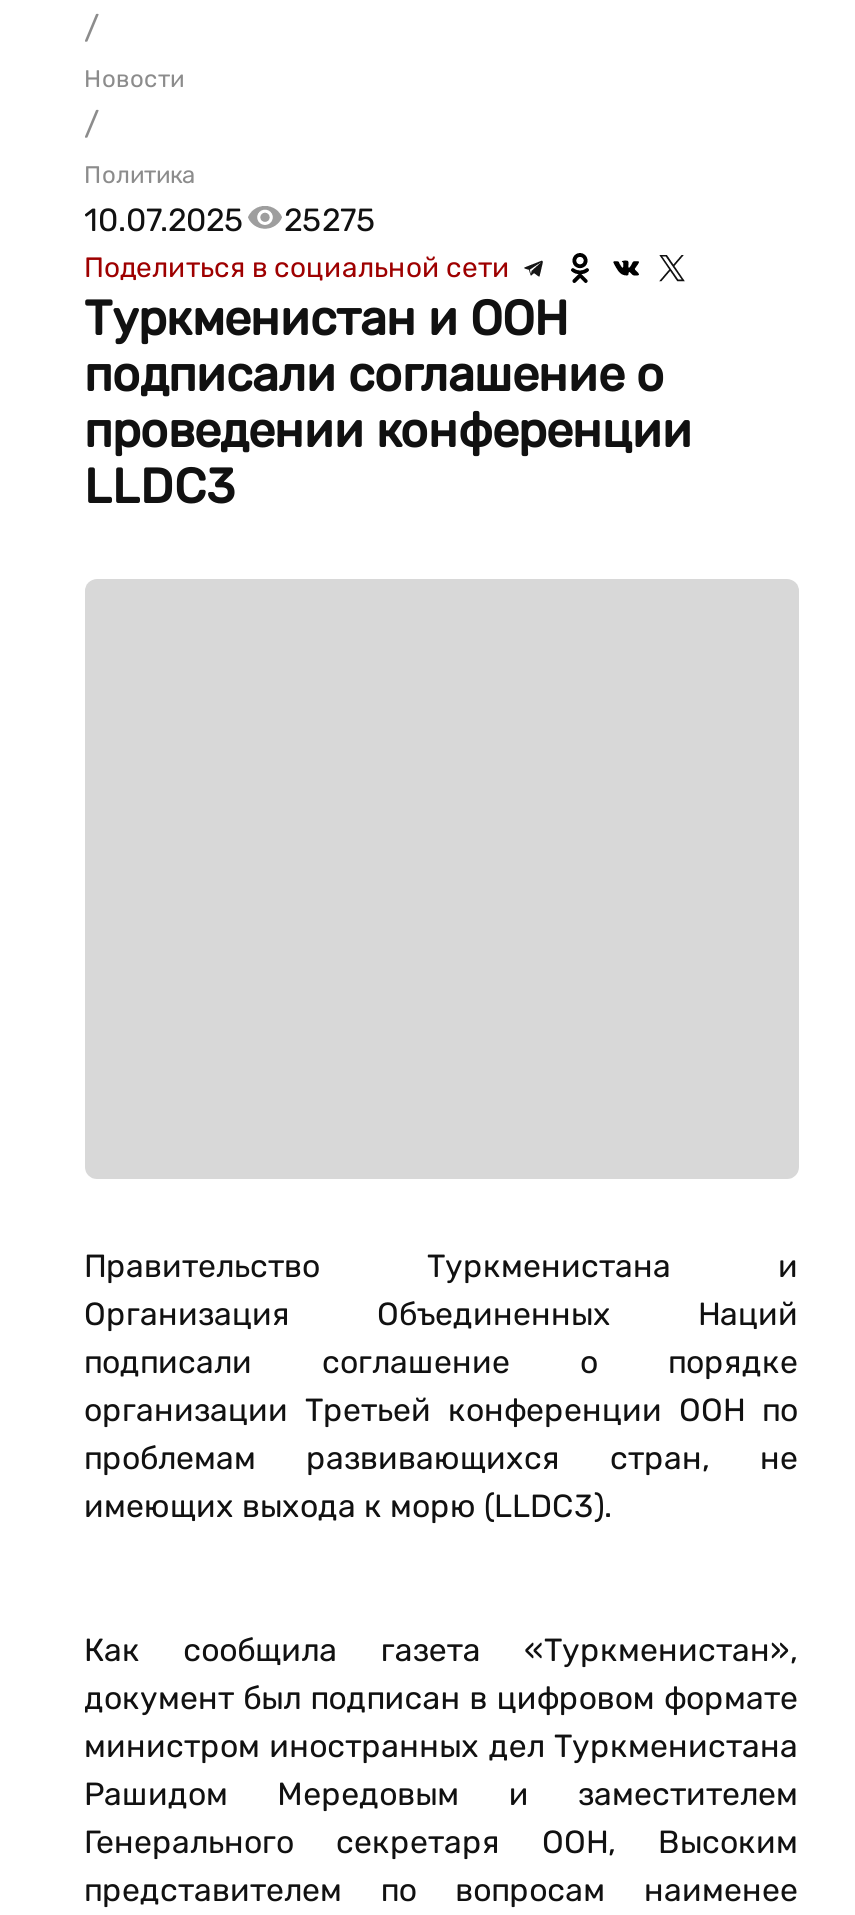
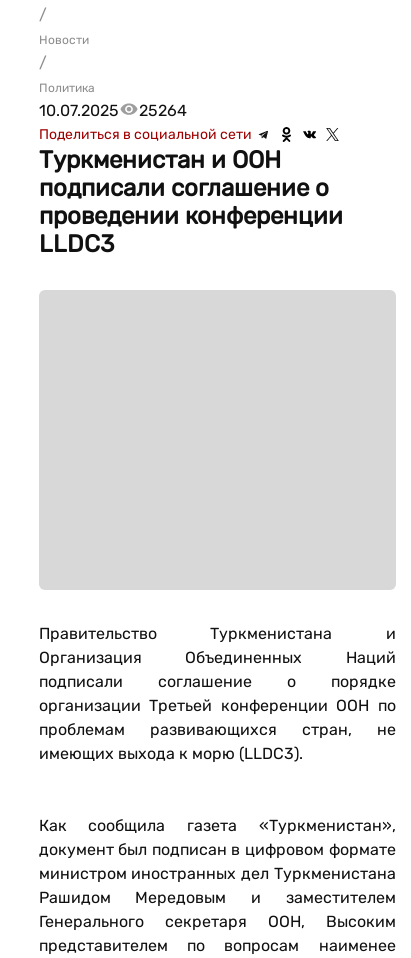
[84,201,376,239] 10.07.2025 25275 -> [38,101,186,120] 10.07.2025 25264

